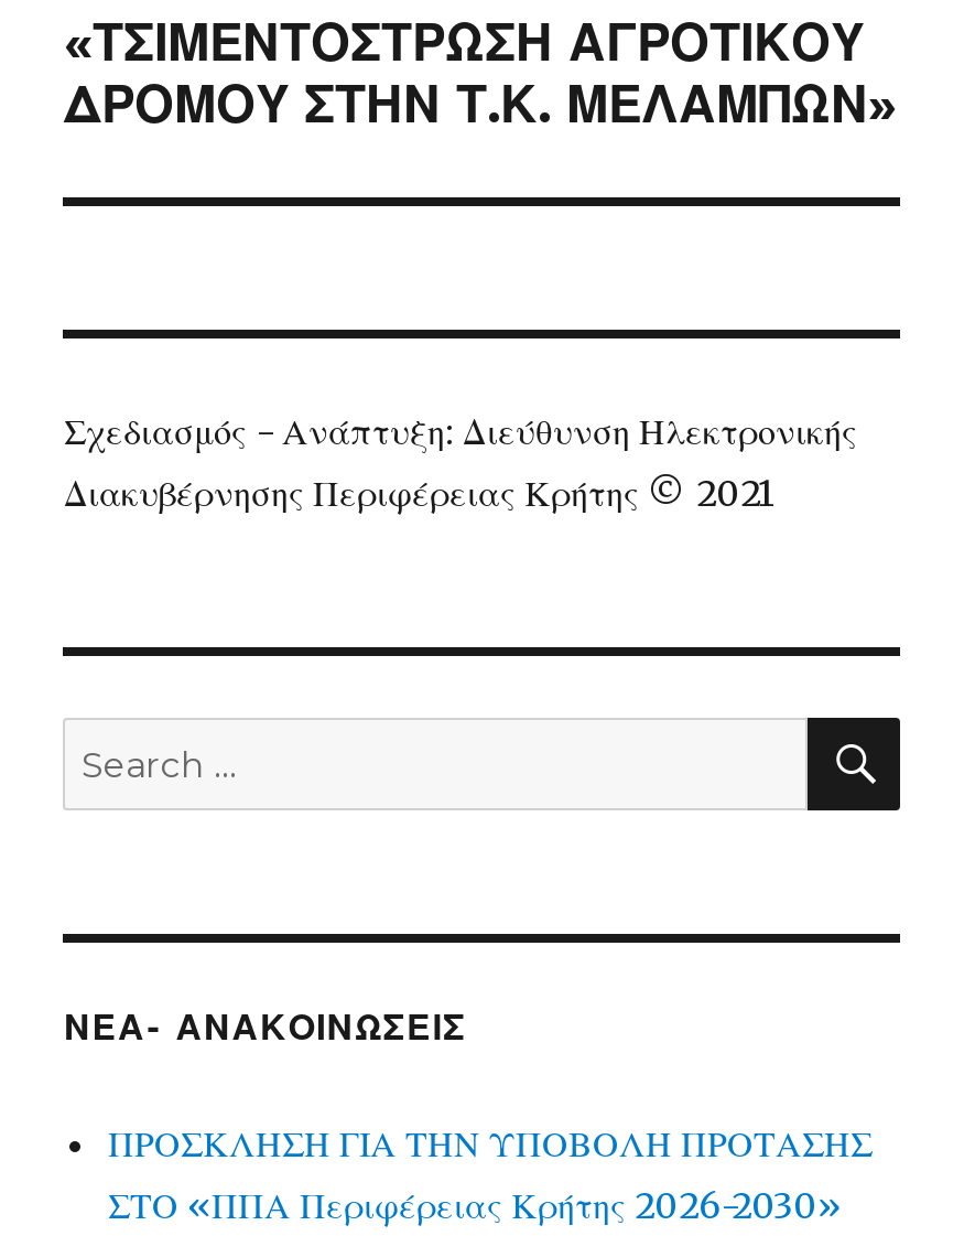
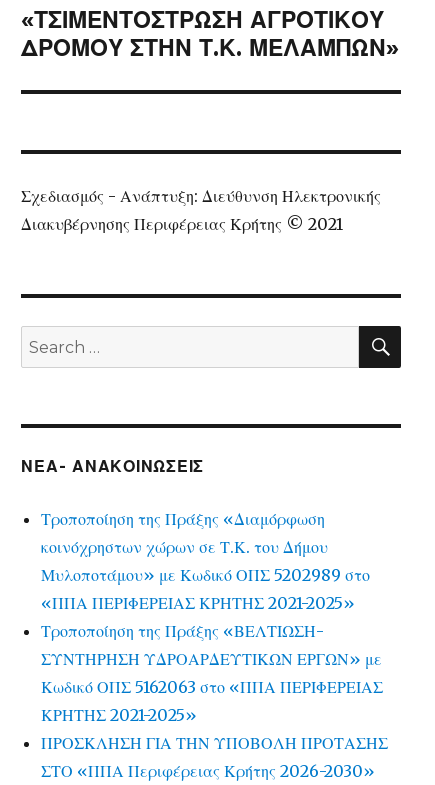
none -> [41,509,383,725] Τροποποίηση της Πράξης «Διαμόρφωση | κοινόχρηστων χώρων σε Τ.Κ. του Δήμου | Μυλοποτάμου» με Κωδικό ΟΠΣ 5202989 στο | «ΠΠΑ ΠΕΡΙΦΕΡΕΙΑΣ ΚΡΗΤΗΣ 2021-2025» | Τροποποίηση της Πράξης «ΒΕΛΤΙΩΣΗ- | ΣΥΝΤΗΡΗΣΗ ΥΔΡΟΑΡΔΕΥΤΙΚΩΝ ΕΡΓΩΝ» με | Κωδικό ΟΠΣ 5162063 στο «ΠΠΑ ΠΕΡΙΦΕΡΕΙΑΣ | ΚΡΗΤΗΣ 2021-2025»

